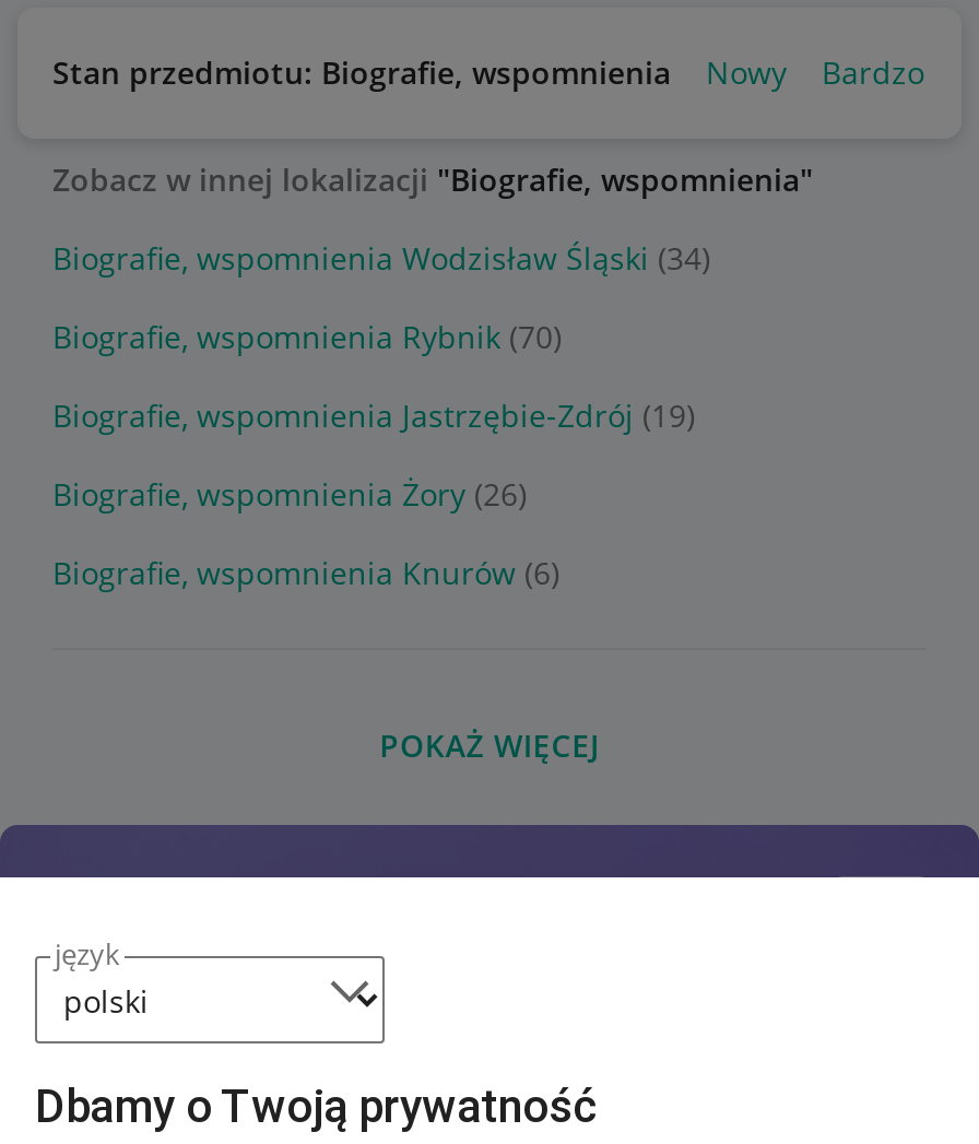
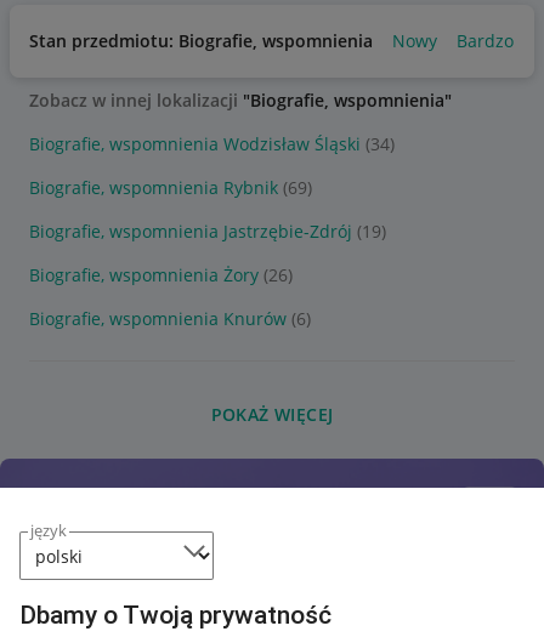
[52,316,562,357] Biografie, wspomnienia Rybnik (70) -> [29,176,312,199] Biografie, wspomnienia Rybnik (69)

